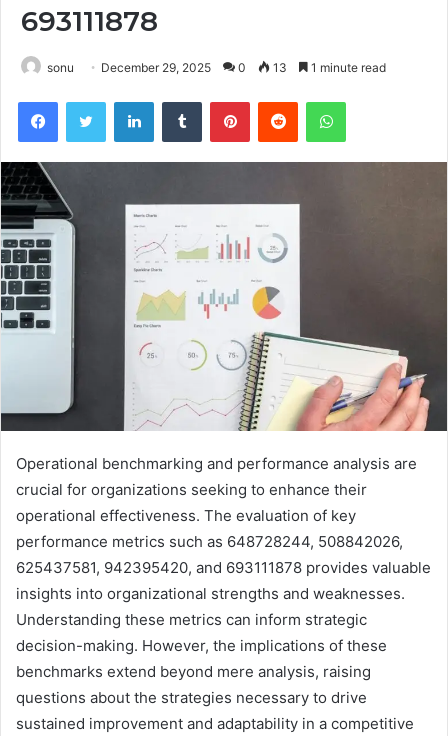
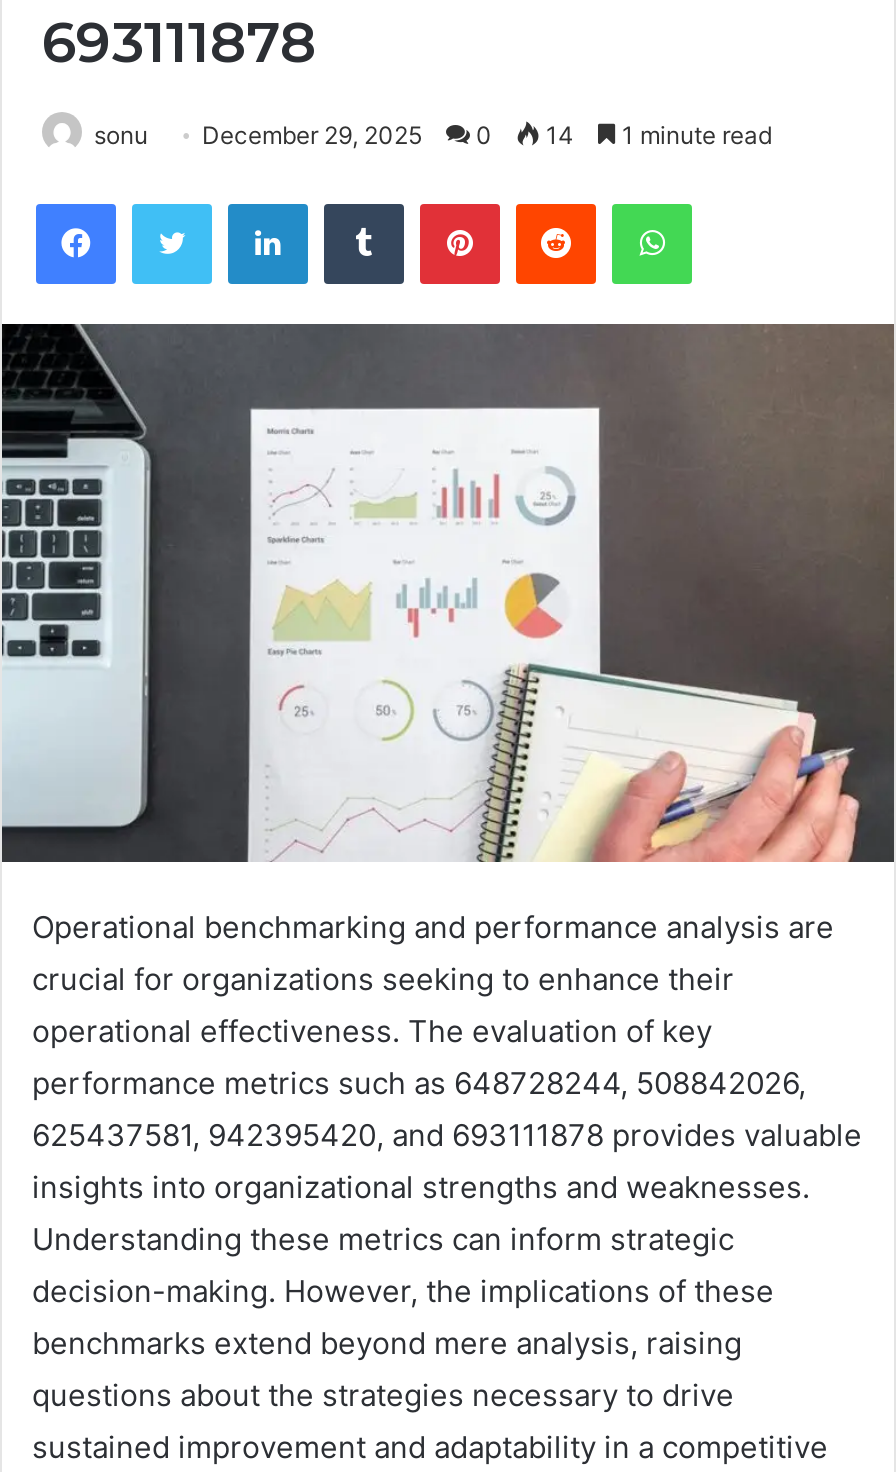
[47,60,386,75] sonu December 29, 2025 0 13 1 minute read -> [94,120,772,150] sonu December 29, 2025 0 14 1 minute read

